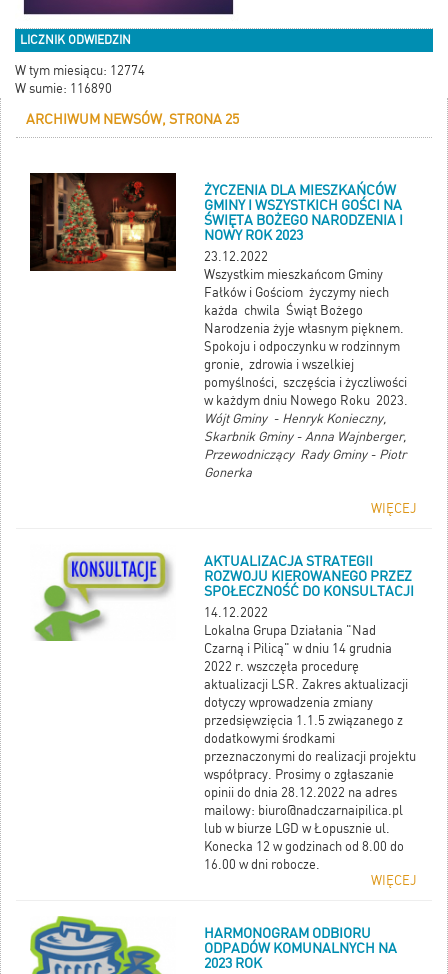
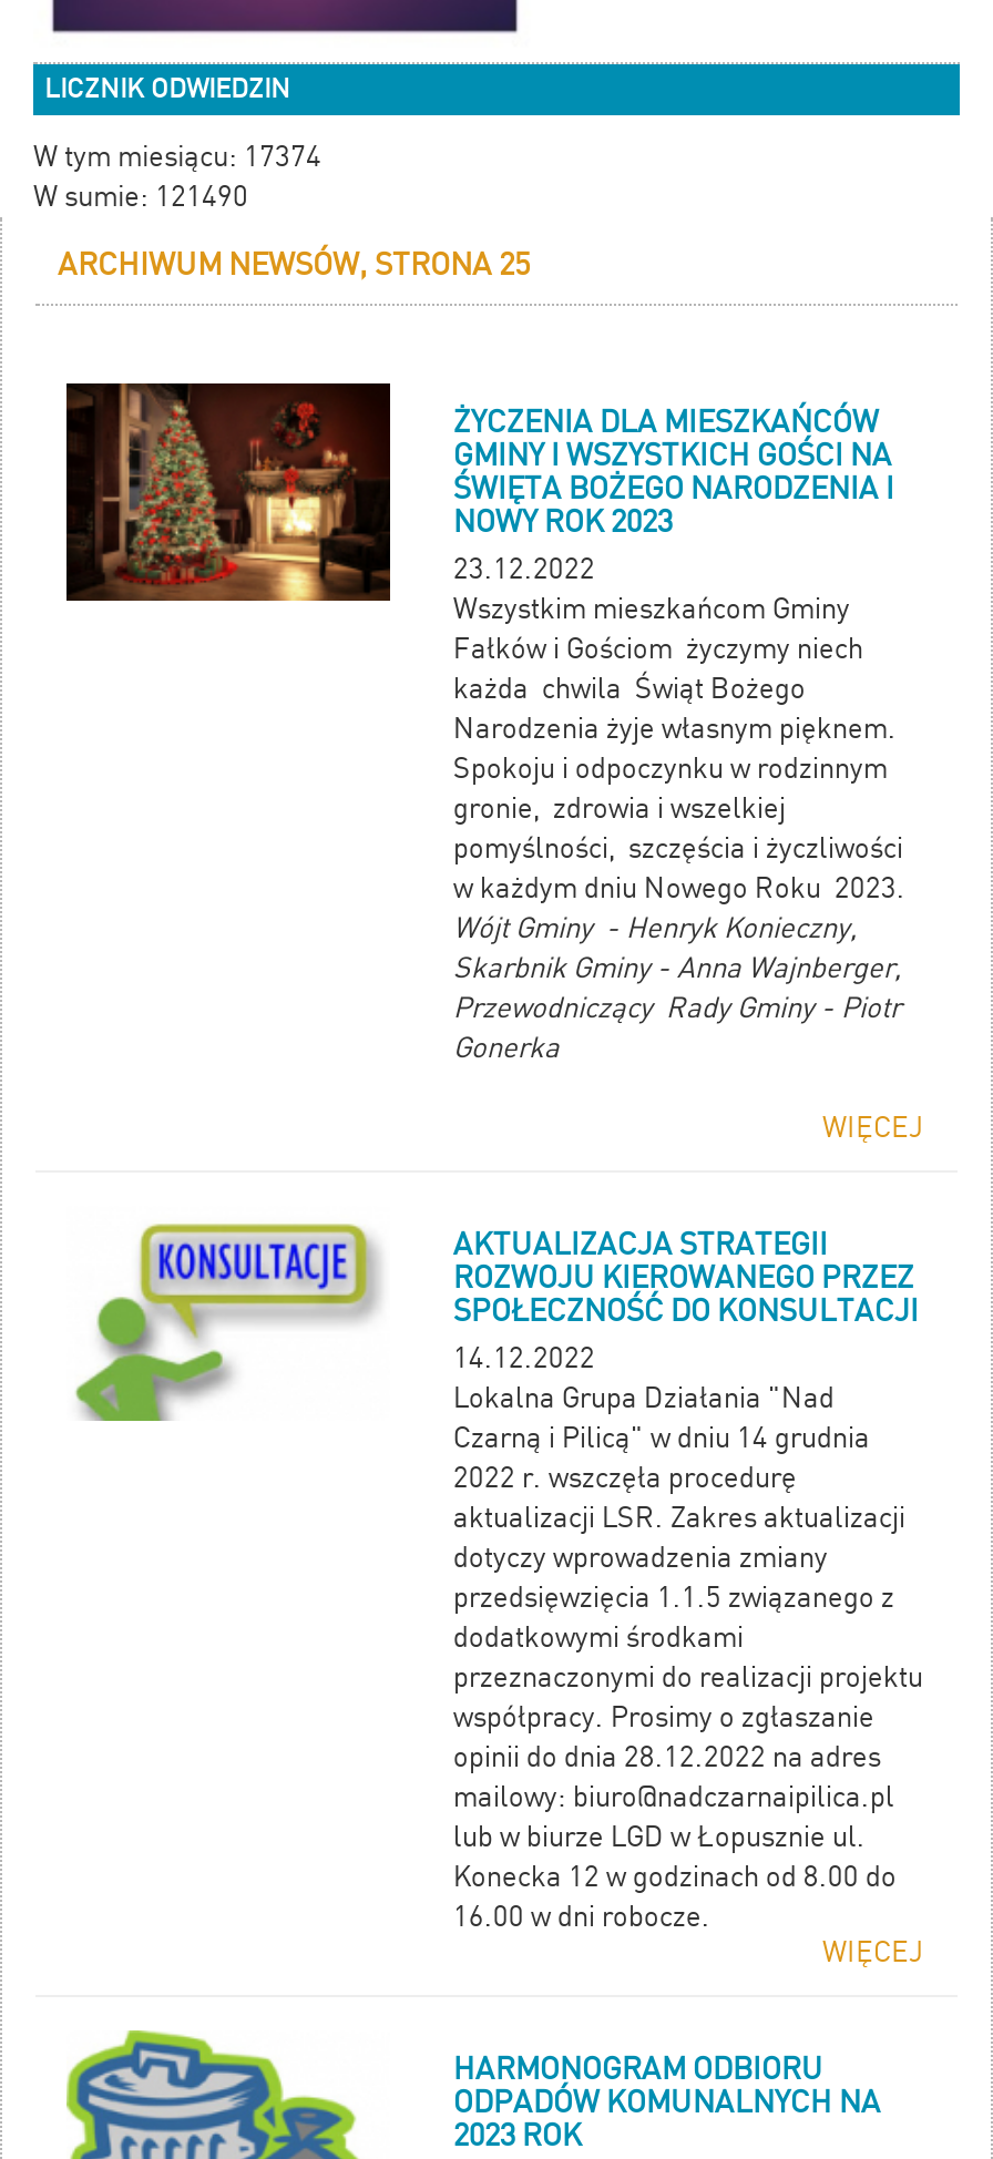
[15,63,145,78] W tym miesiącu: 12774 -> [33,140,321,173] W tym miesiącu: 17374
[15,81,112,96] W sumie: 116890 -> [33,180,248,213] W sumie: 121490

